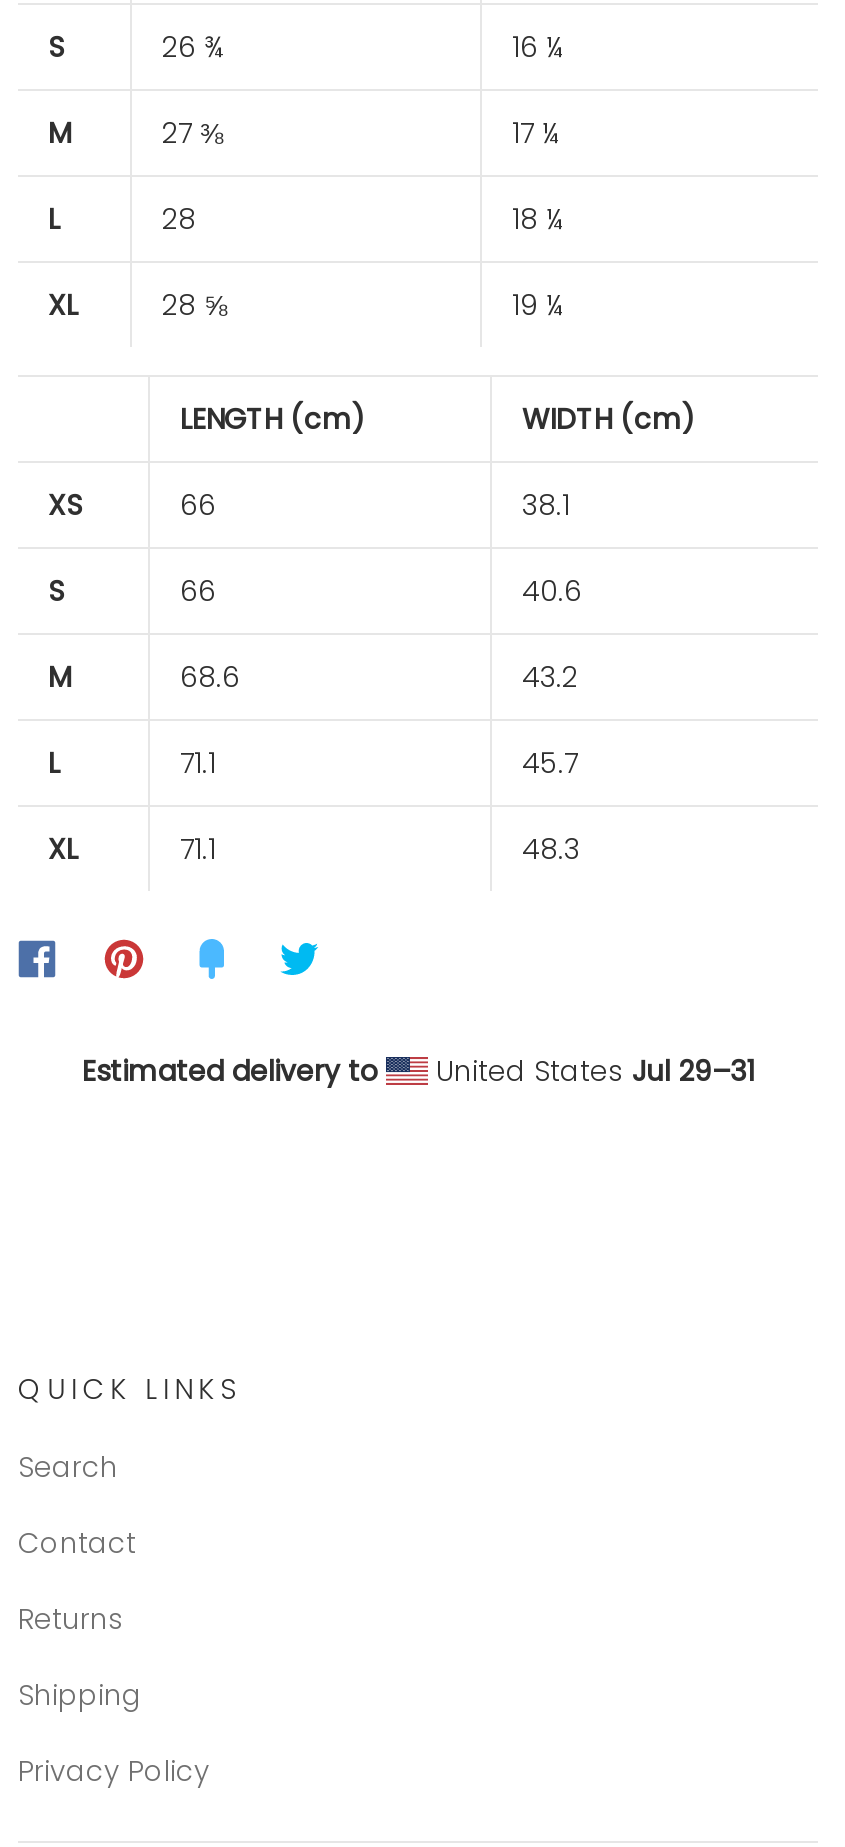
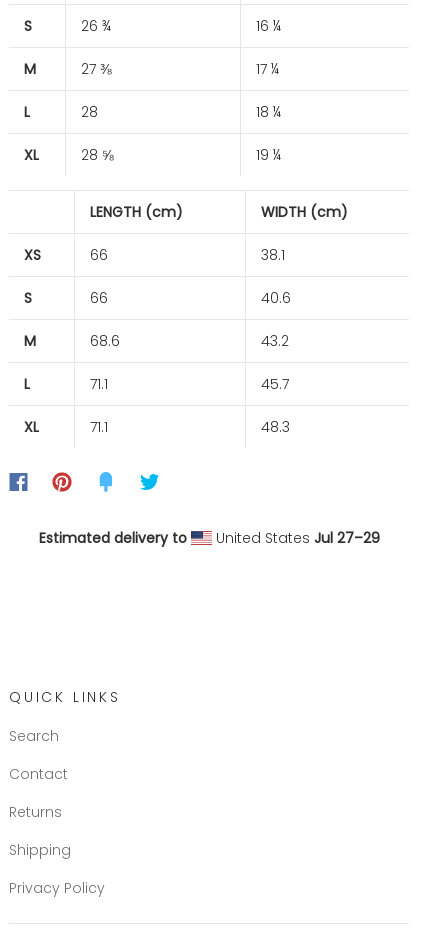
[428,1051,754,1091] United States Jul 29–31 -> [211,528,379,548] United States Jul 27–29

